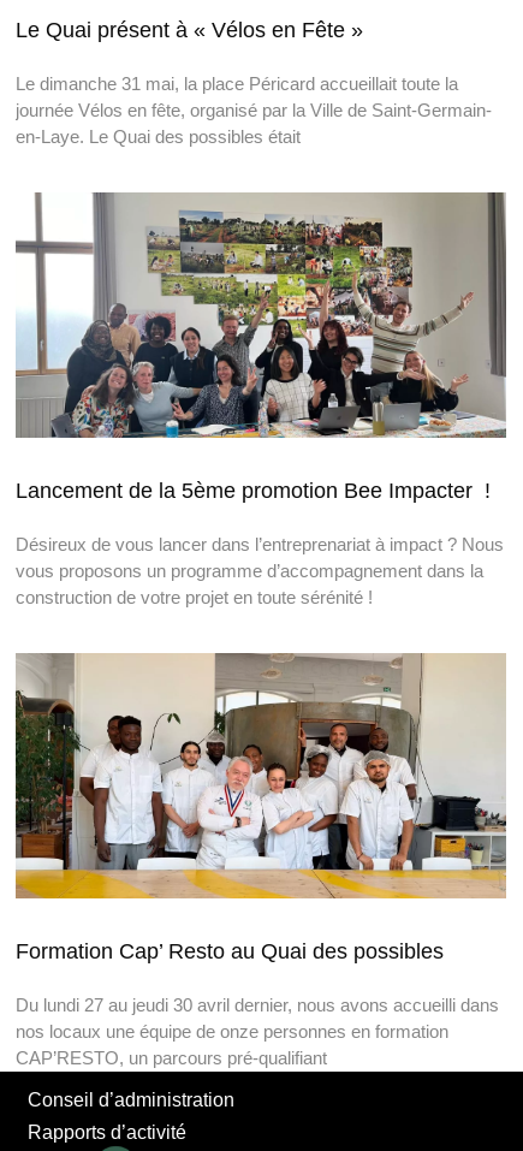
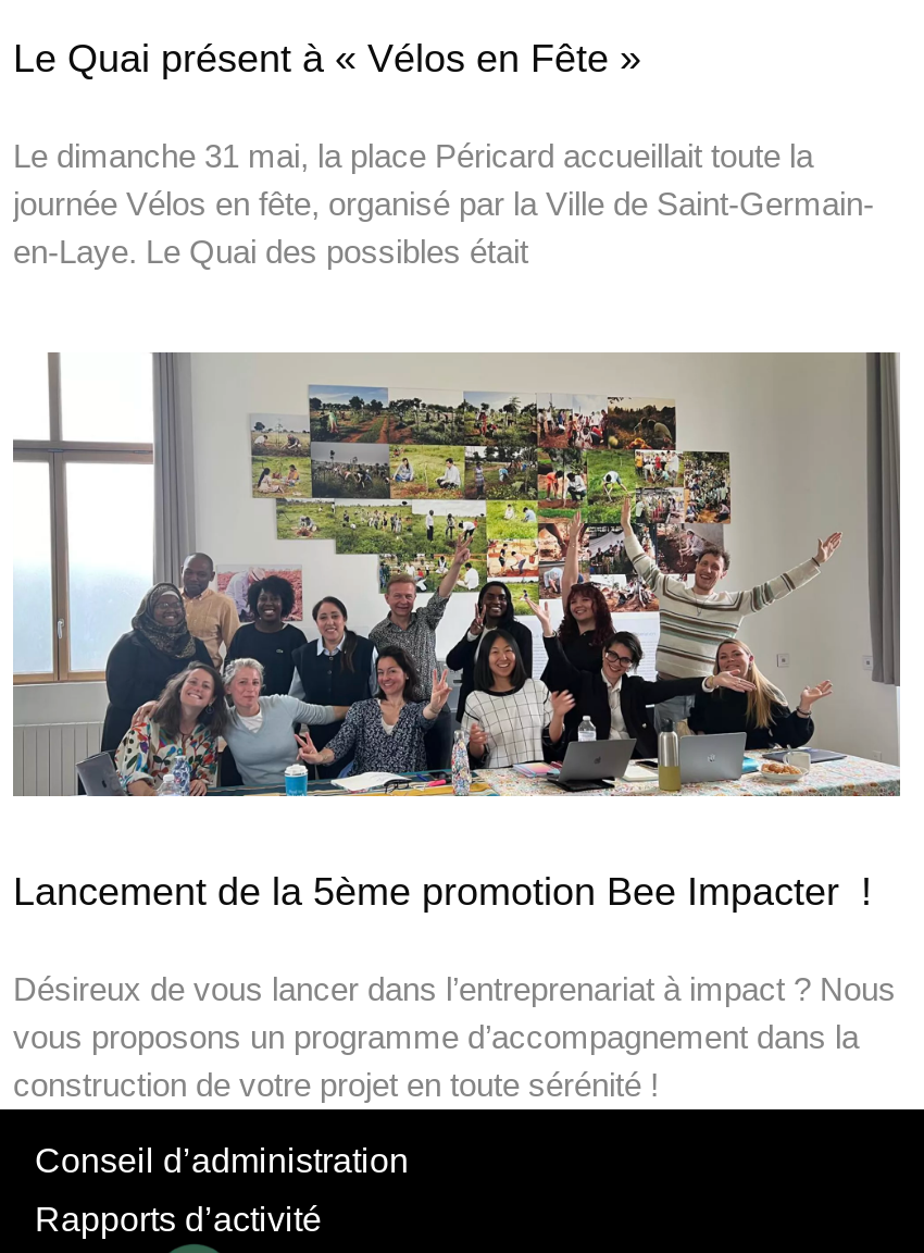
[14,652,506,1068] [image] | Formation Cap’ Resto au Quai des possibles | Du lundi 27 au jeudi 30 avril dernier, nous avons accueilli dans | nos locaux une équipe de onze personnes en formation | CAP’RESTO, un parcours pré-qualifiant -> none

